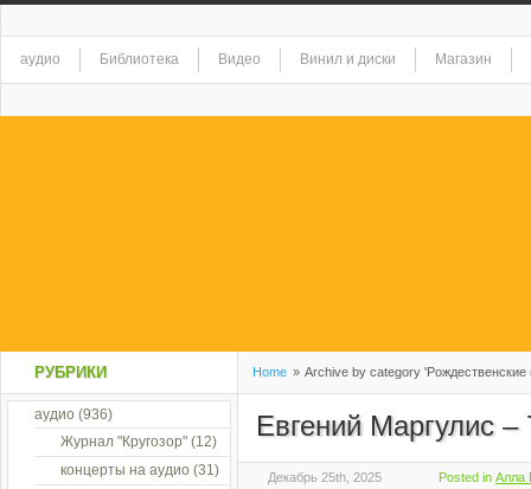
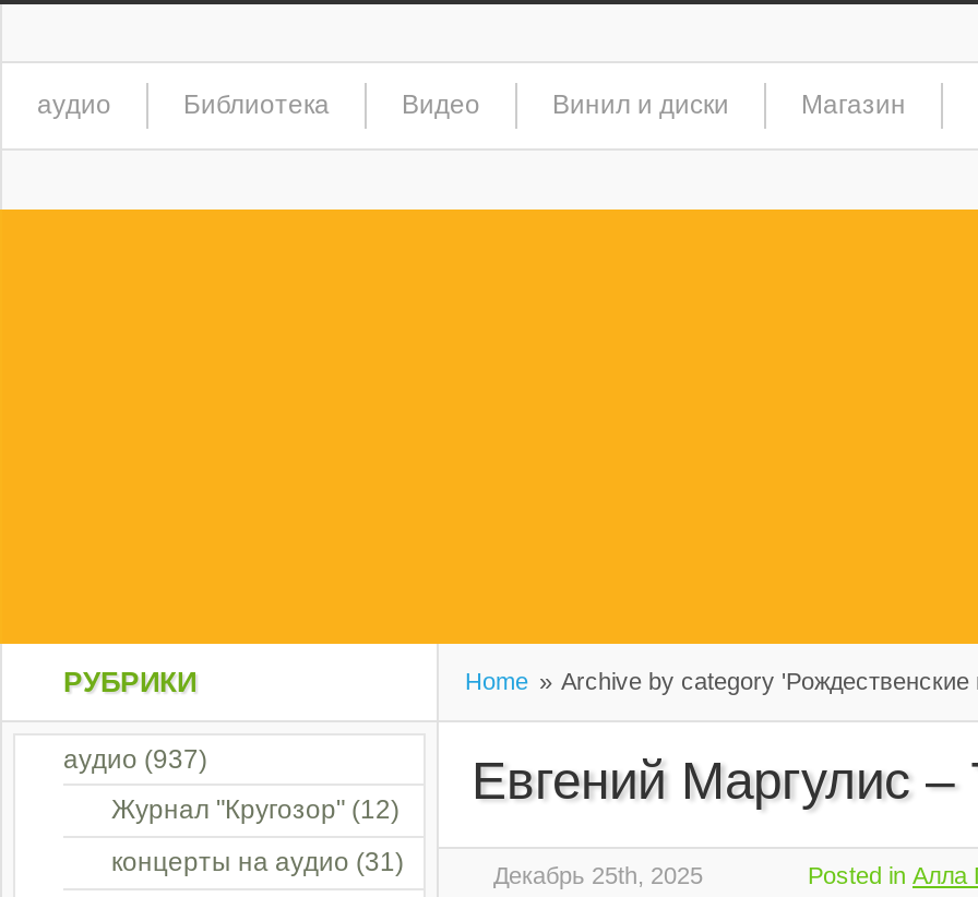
[34,406,113,423] аудио (936) -> [63,744,207,775] аудио (937)

